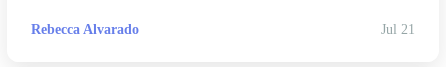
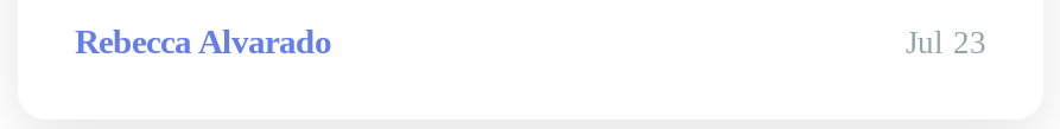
[381,22,415,37] Jul 21 -> [906,24,986,60] Jul 23

